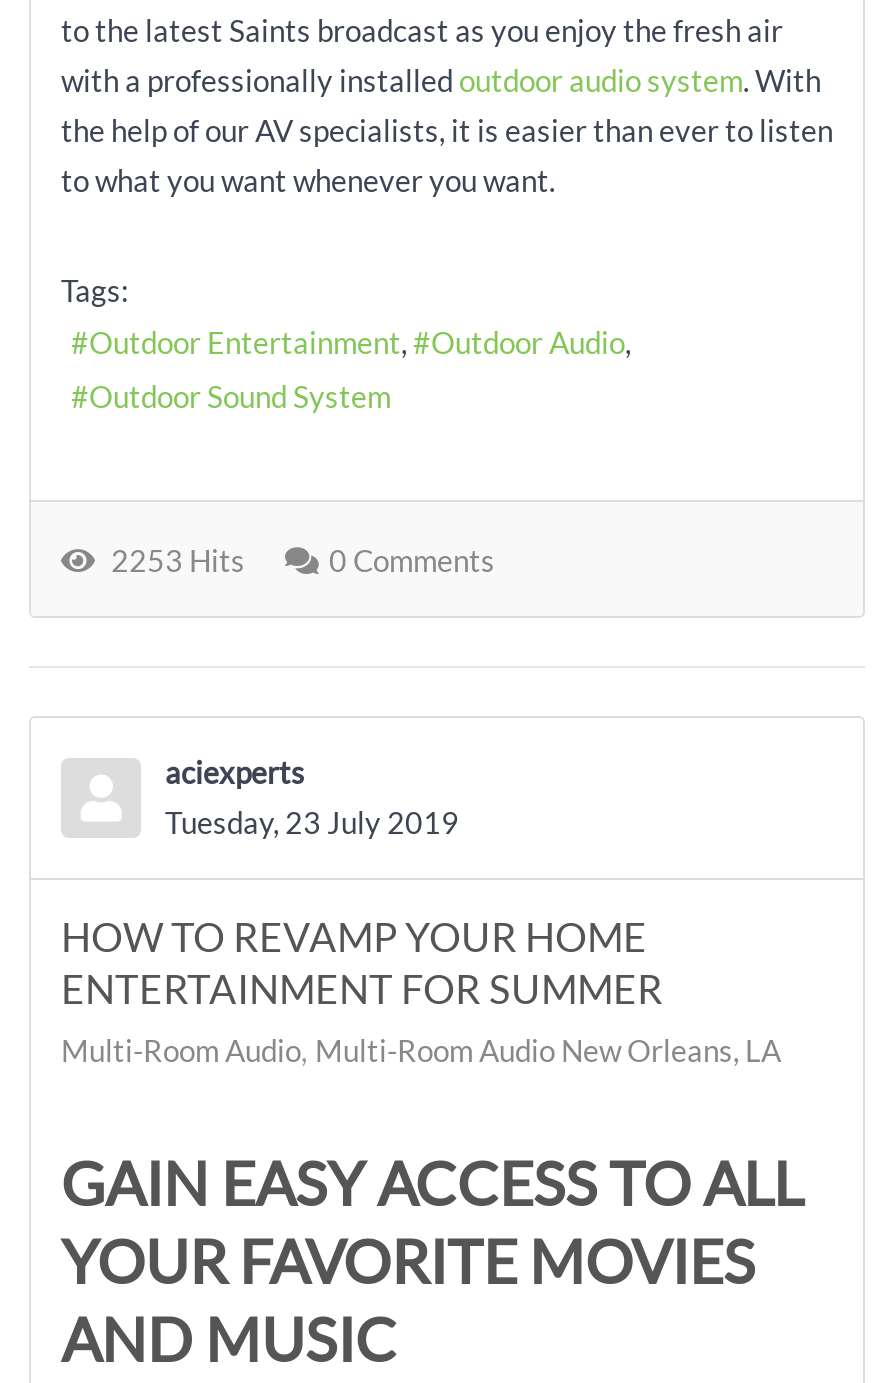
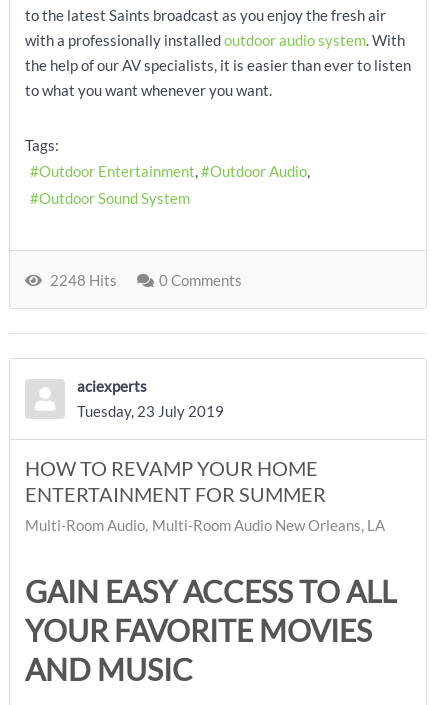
[99,542,245,578] 2253 Hits -> [44,271,117,289] 2248 Hits

